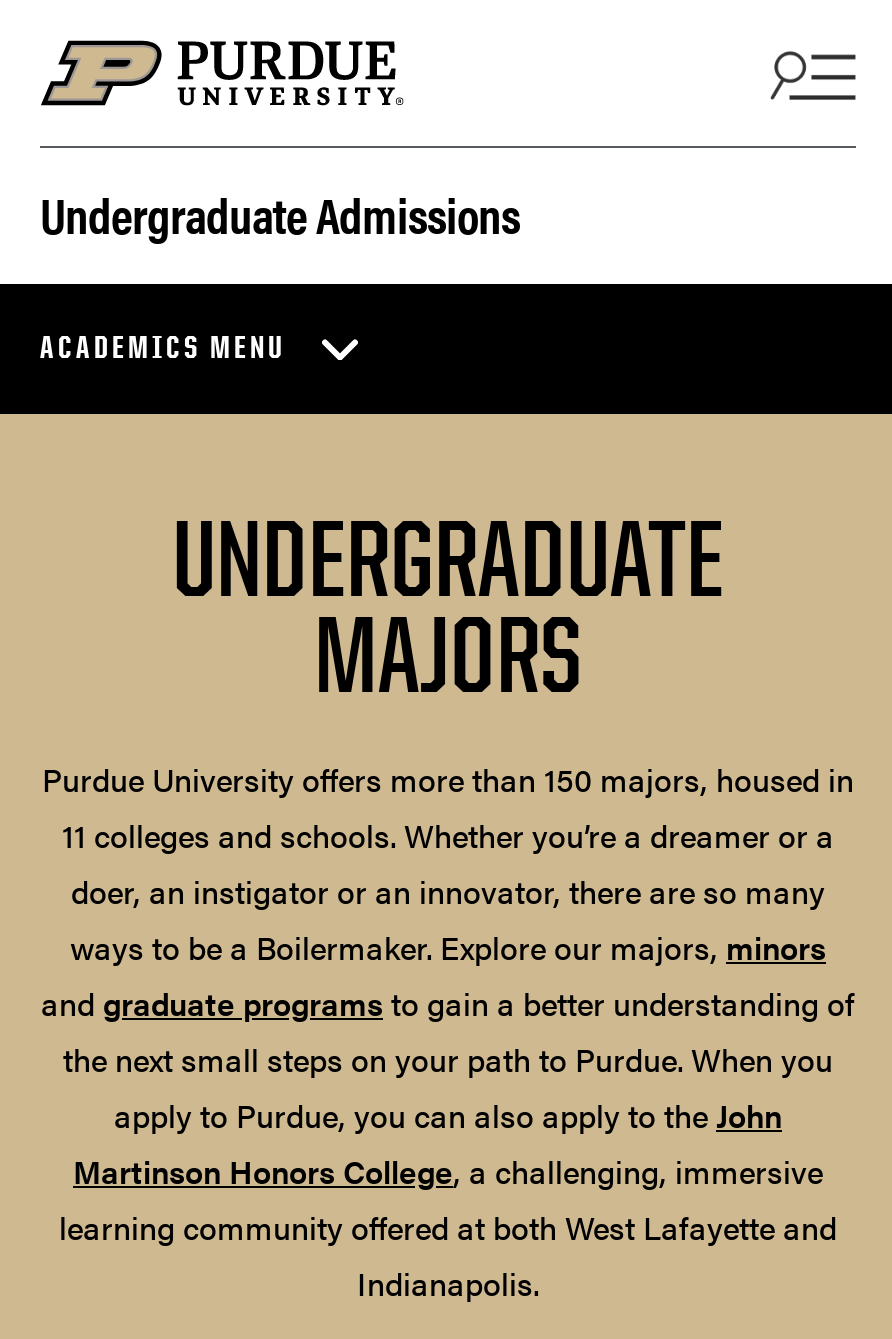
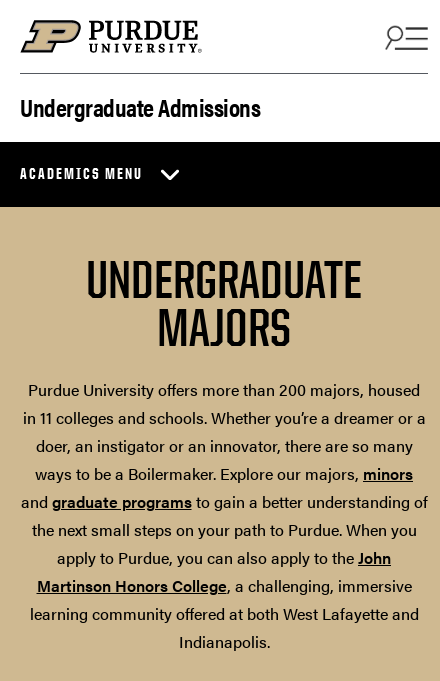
[42,756,854,858] Purdue University offers more than 150 majors, housed in | 11 colleges and schools. Whether you’re a dreamer or a -> [22,378,425,429] Purdue University offers more than 200 majors, housed | in 11 colleges and schools. Whether you’re a dreamer or a

